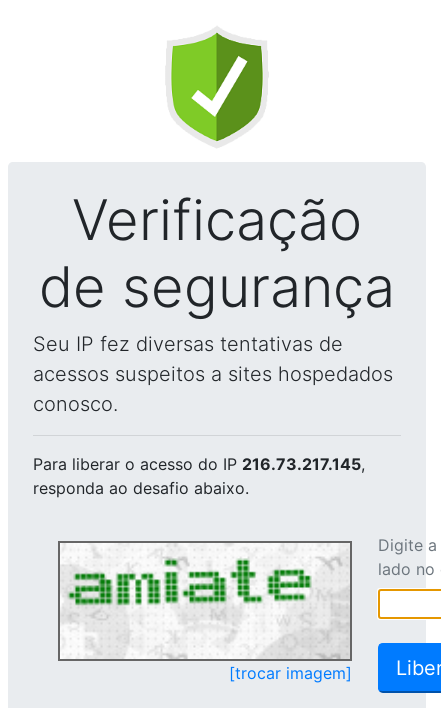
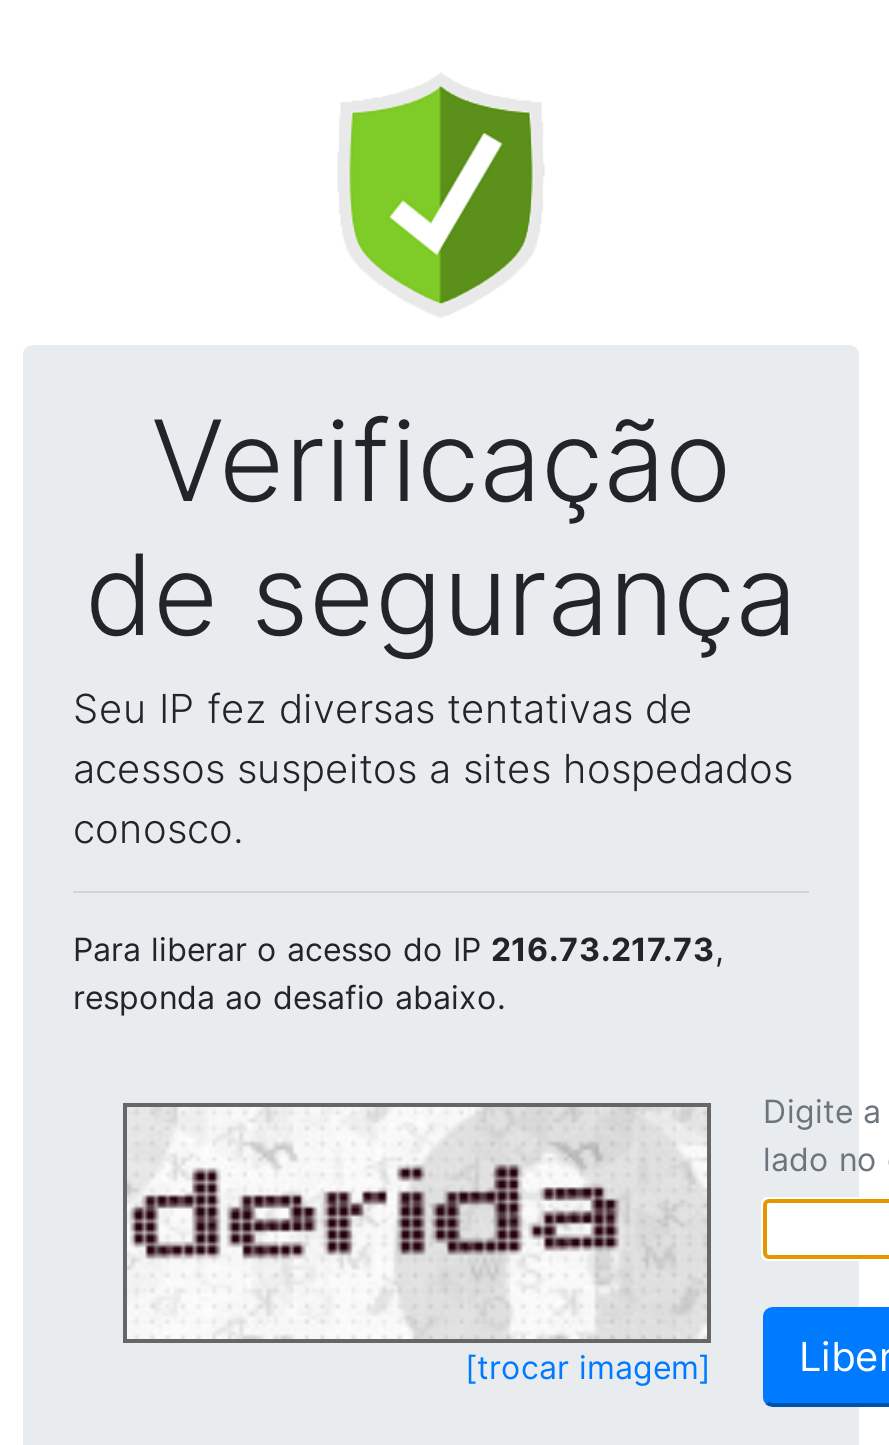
[33,454,365,474] Para liberar o acesso do IP 216.73.217.145, -> [73,929,723,969] Para liberar o acesso do IP 216.73.217.73,
[61,544,327,657] [image] -> [131,1111,661,1337] [image]

